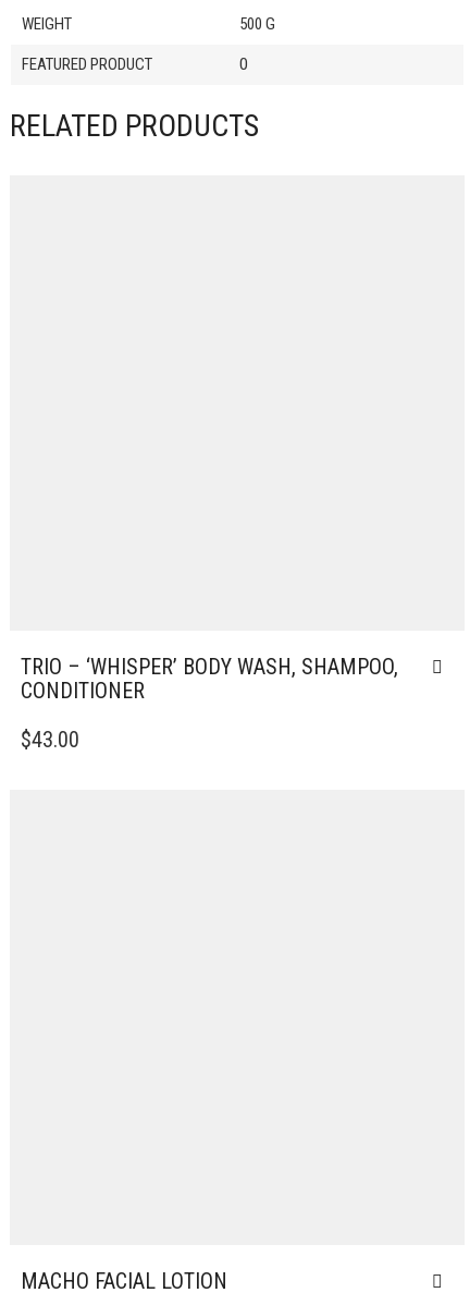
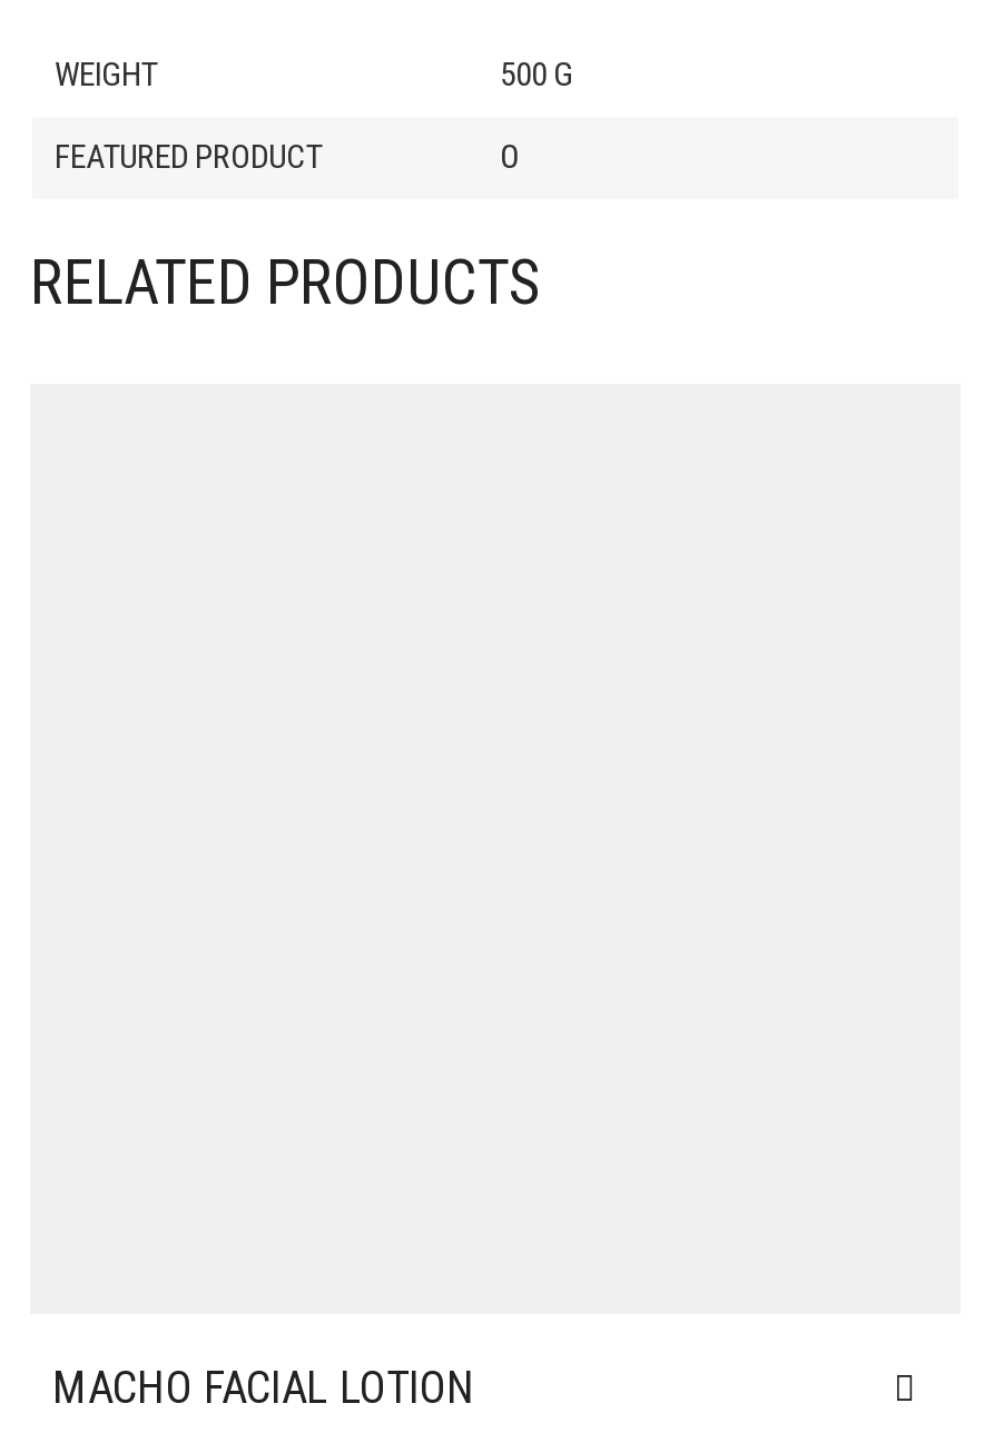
[21,653,398,752] TRIO – ‘WHISPER’ BODY WASH, SHAMPOO, | CONDITIONER | $43.00 -> none

